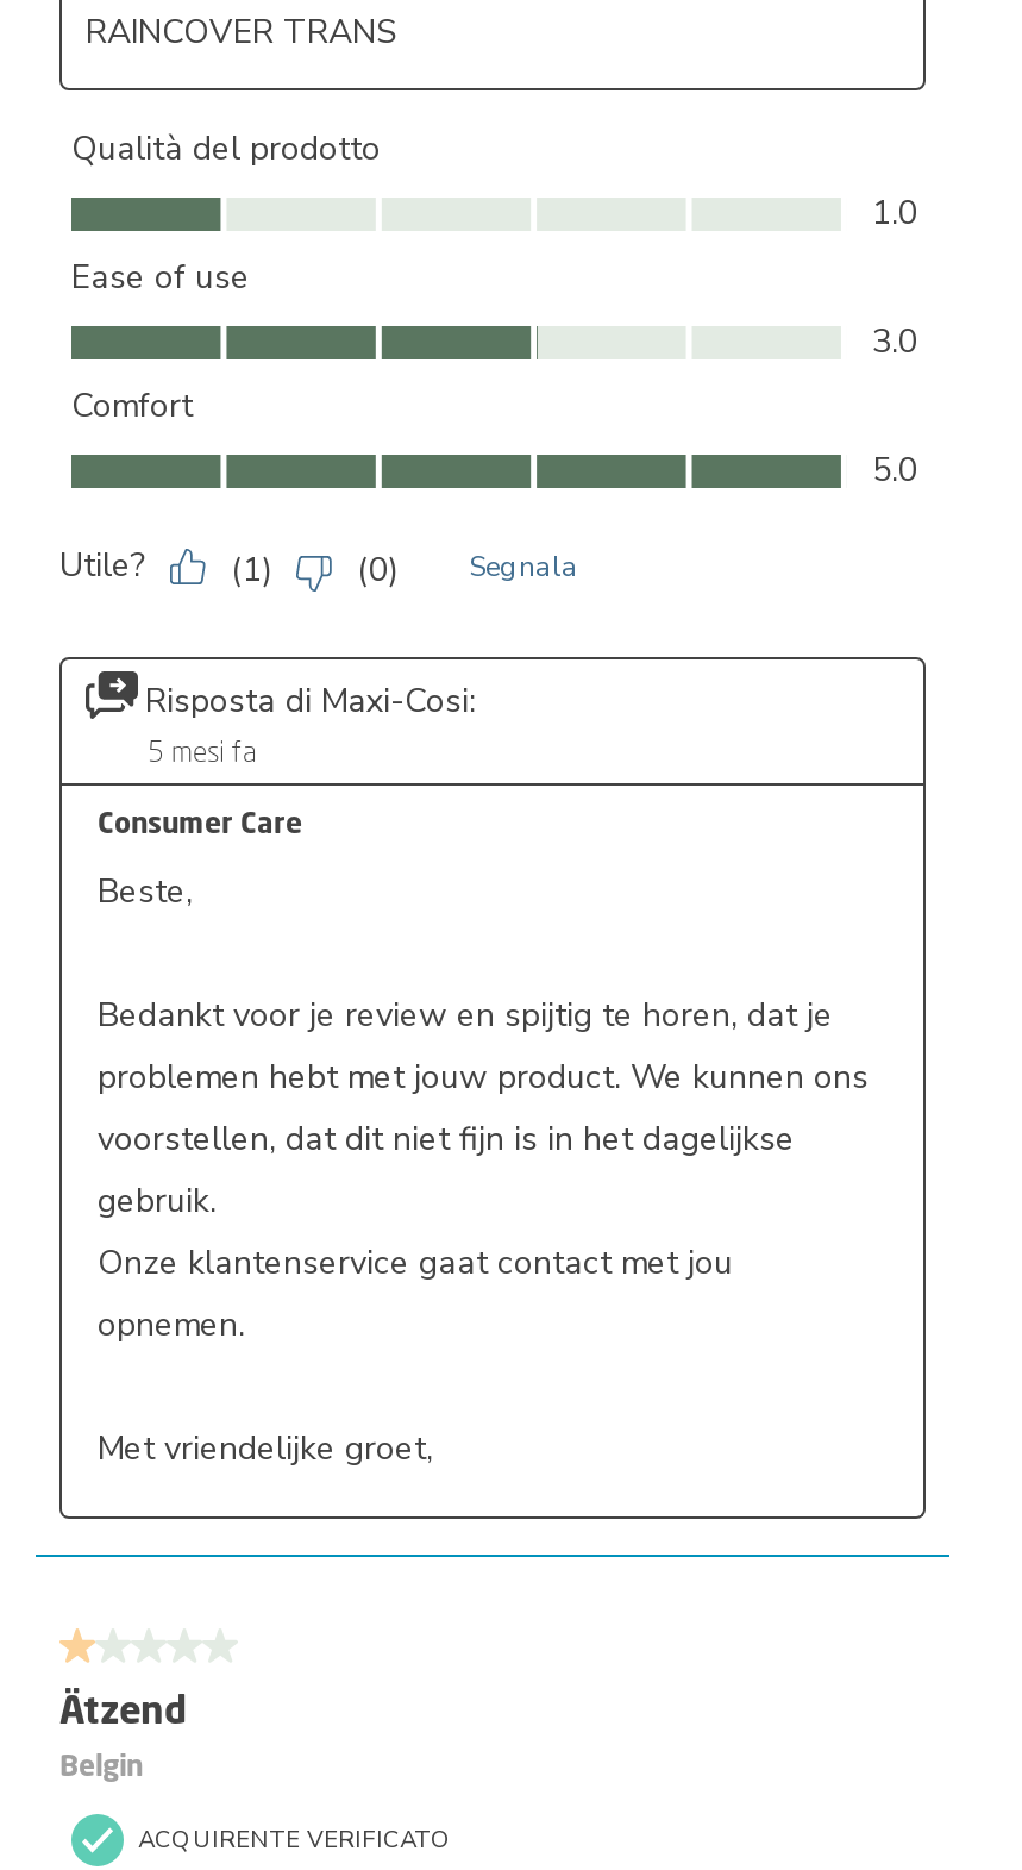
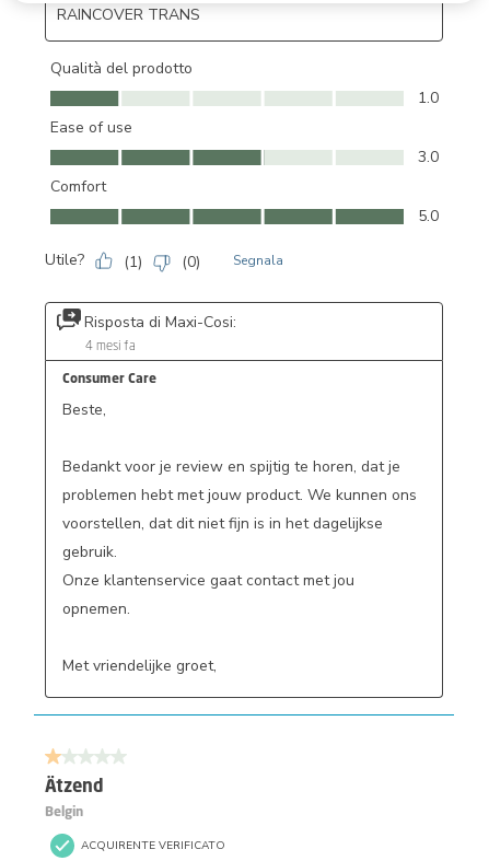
[148,734,257,770] 5 mesi fa -> [85,337,136,354] 4 mesi fa

